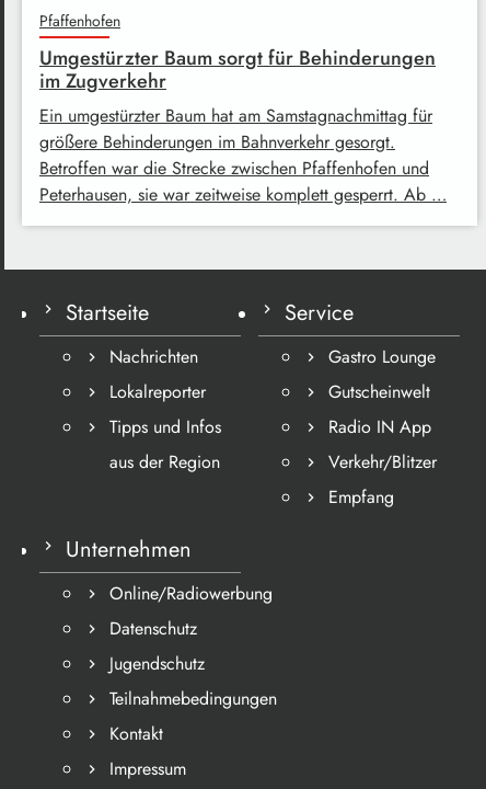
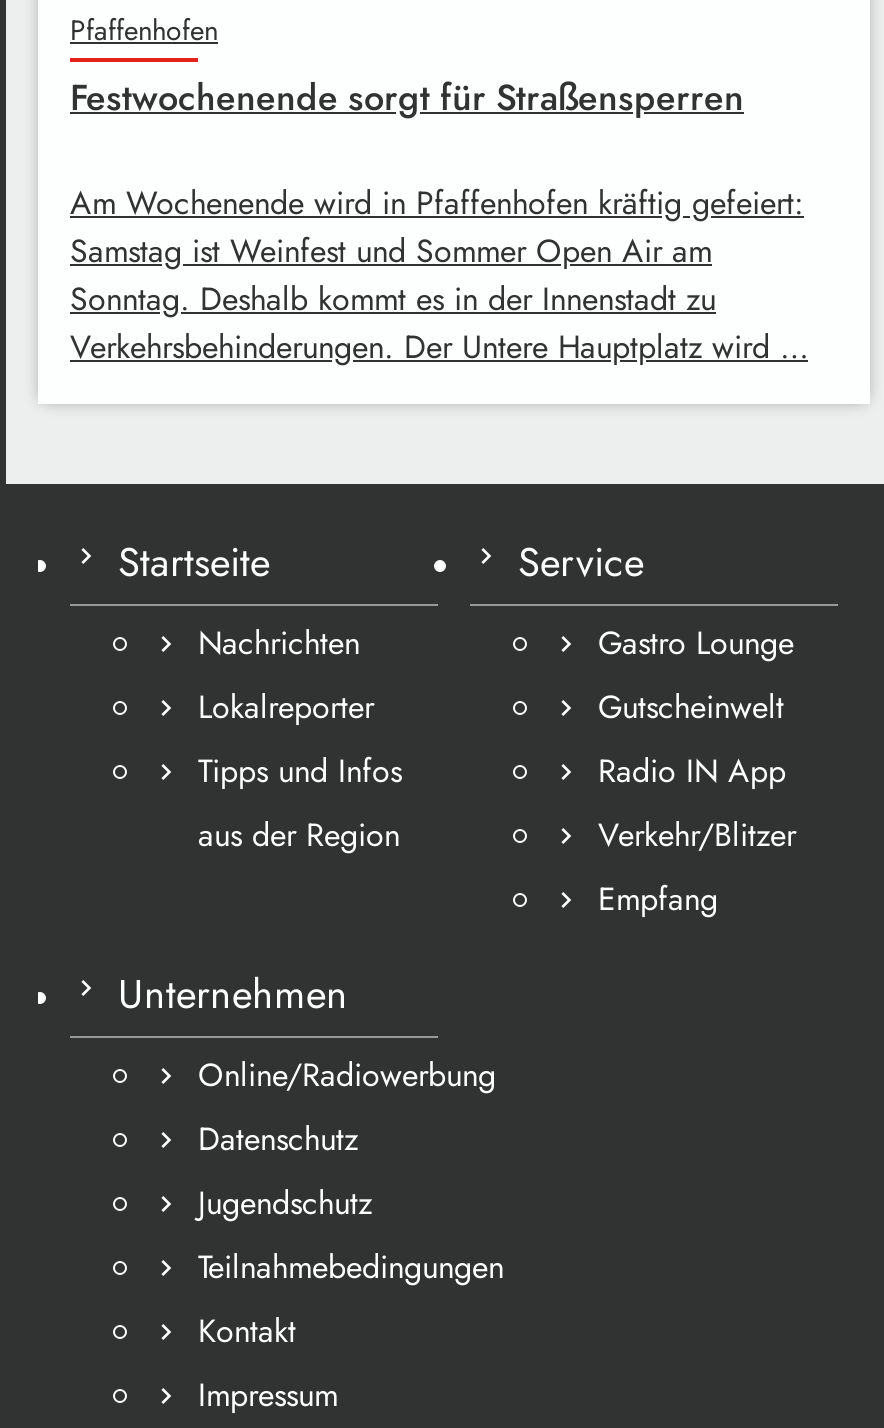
[39,44,447,207] Umgestürzter Baum sorgt für Behinderungen | im Zugverkehr | Ein umgestürzter Baum hat am Samstagnachmittag für | größere Behinderungen im Bahnverkehr gesorgt. | Betroffen war die Strecke zwischen Pfaffenhofen und | Peterhausen, sie war zeitweise komplett gesperrt. Ab … -> [70,71,808,369] Festwochenende sorgt für Straßensperren | Am Wochenende wird in Pfaffenhofen kräftig gefeiert: | Samstag ist Weinfest und Sommer Open Air am | Sonntag. Deshalb kommt es in der Innenstadt zu | Verkehrsbehinderungen. Der Untere Hauptplatz wird …

